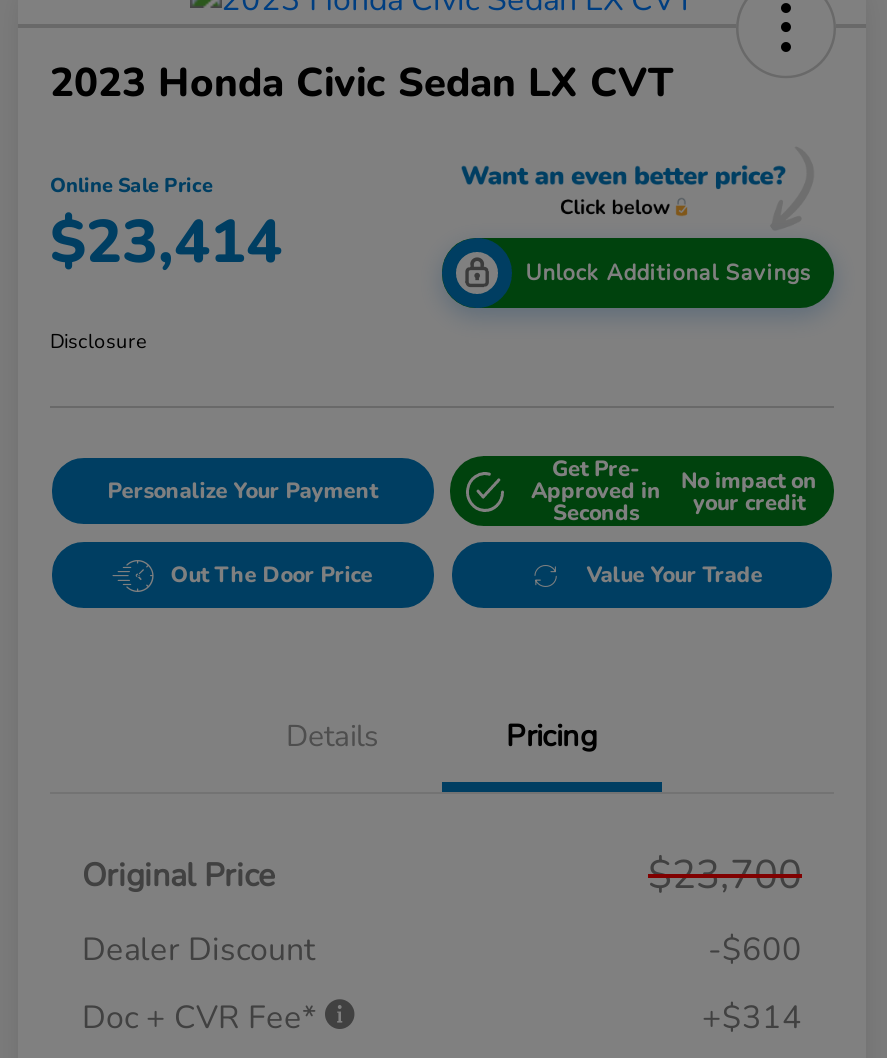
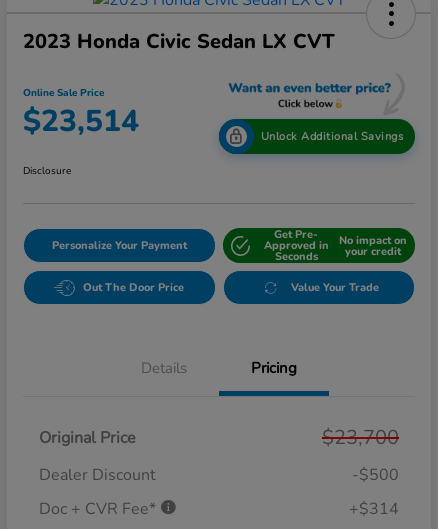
[50,202,282,284] $23,414 -> [23,101,139,142] $23,514
[708,929,802,973] -$600 -> [352,464,399,486] -$500

